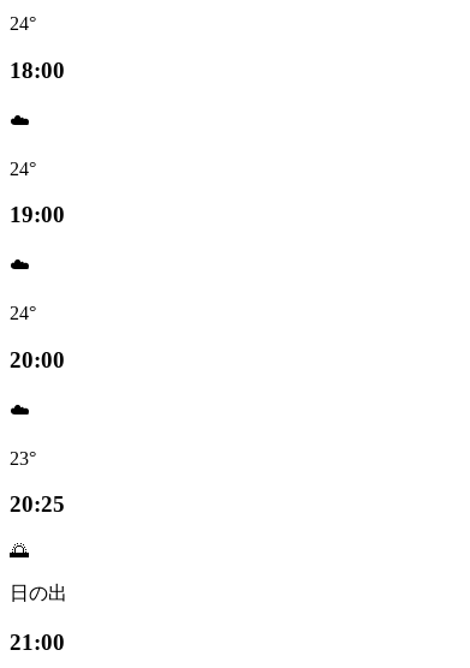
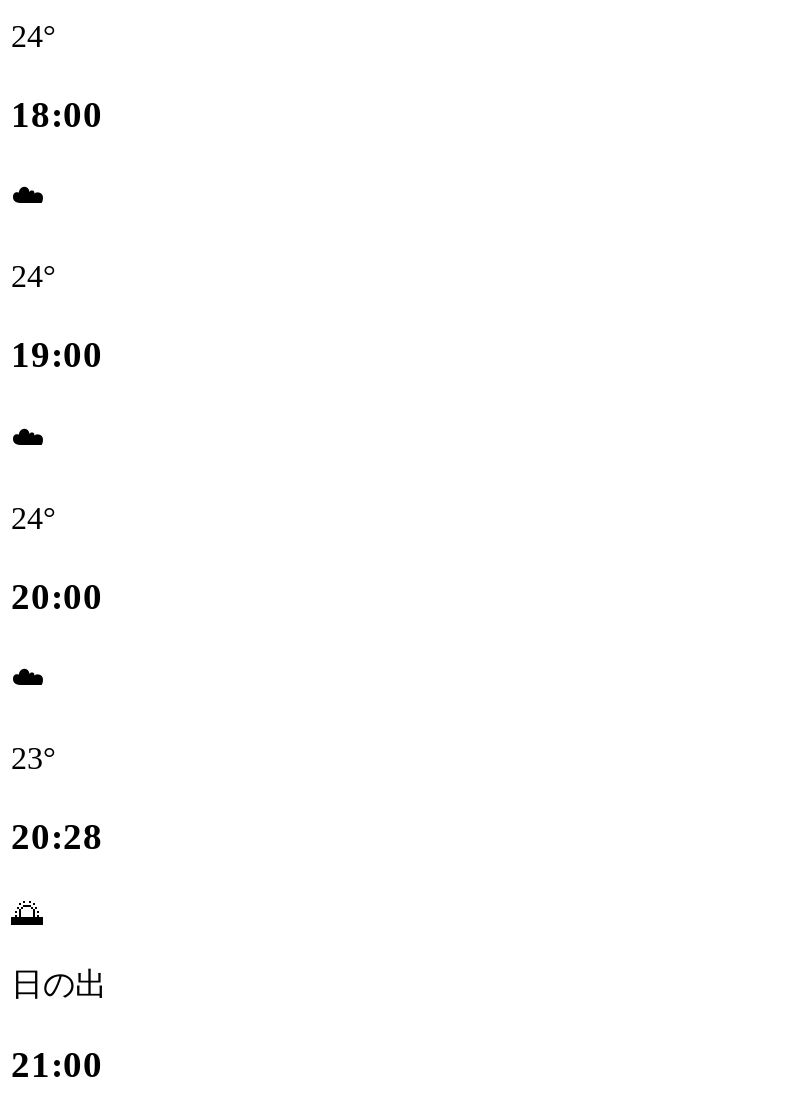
[10,492,65,517] 20:25 -> [11,816,103,858] 20:28

